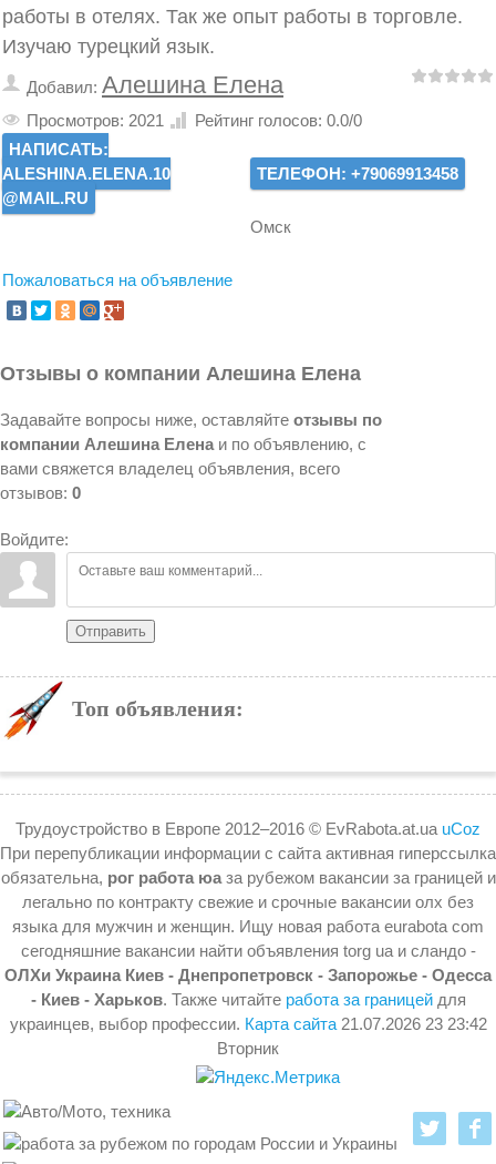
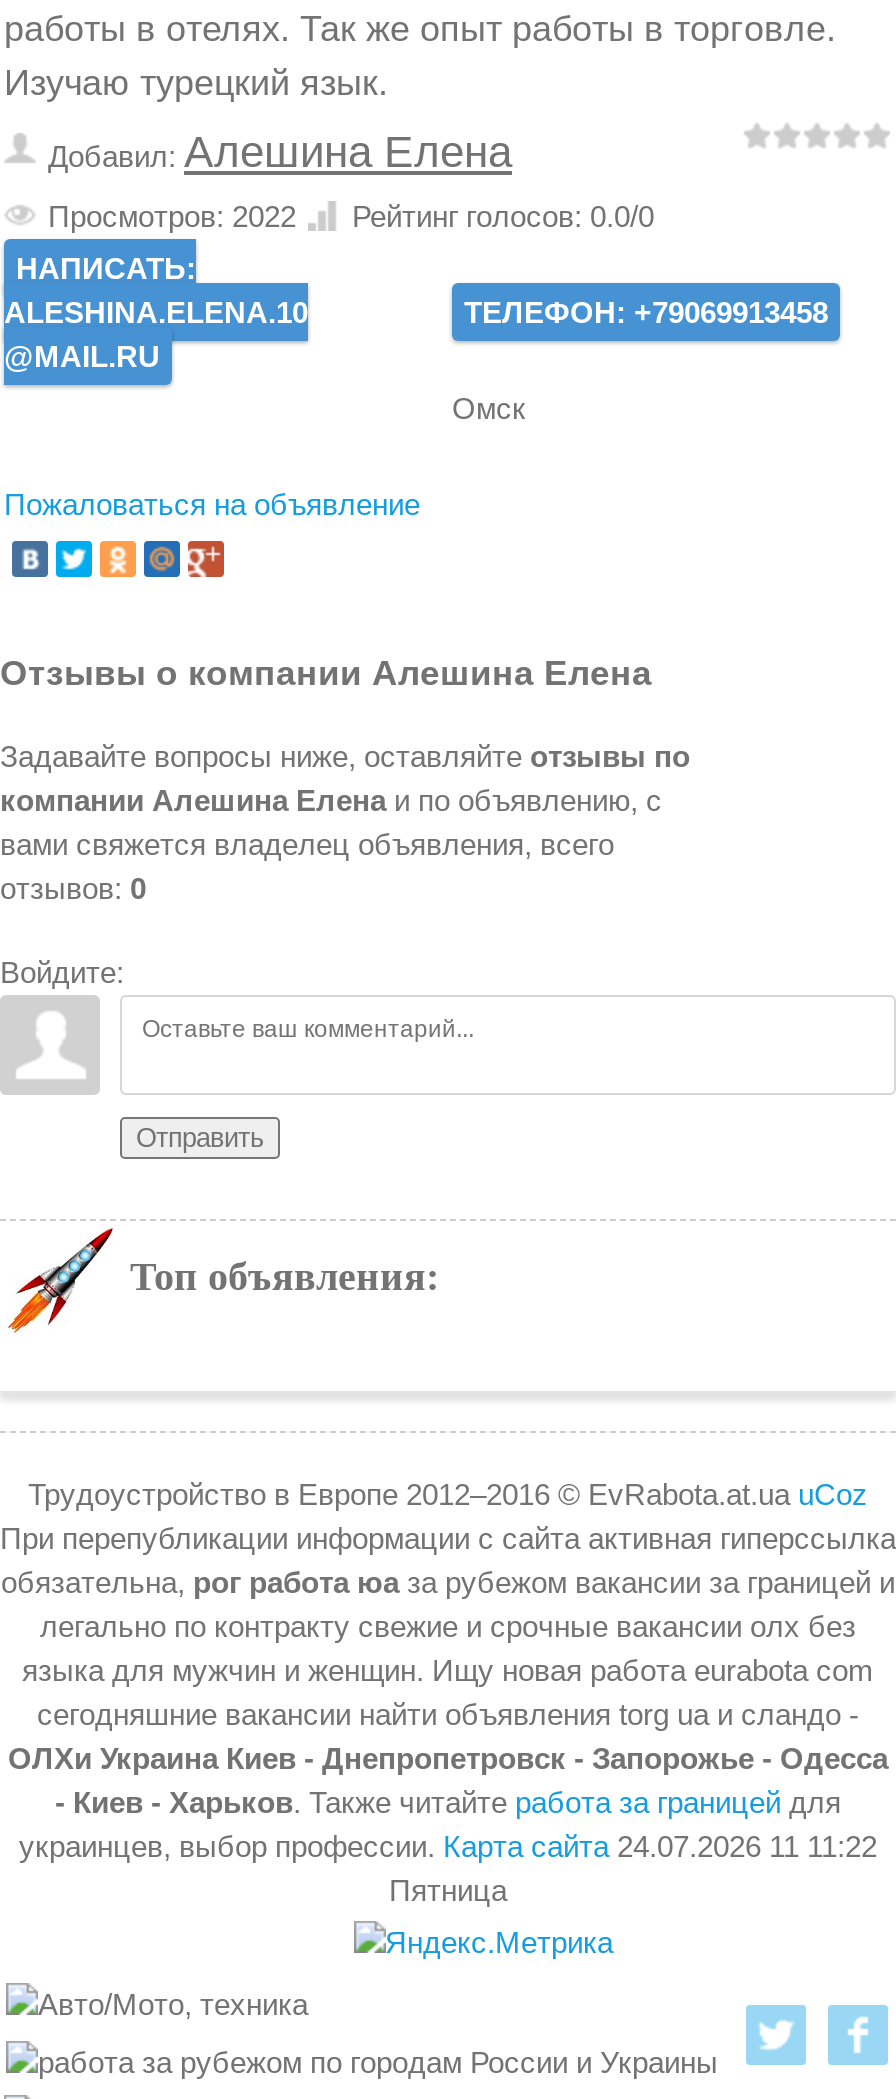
[27,111,362,129] Просмотров: 2021 Рейтинг голосов: 0.0/0 -> [48,199,654,233] Просмотров: 2022 Рейтинг голосов: 0.0/0
[9,1014,487,1057] украинцев, выбор профессии. Карта сайта 21.07.2026 23 23:42 | Вторник -> [19,1829,877,1907] украинцев, выбор профессии. Карта сайта 24.07.2026 11 11:22 | Пятница

